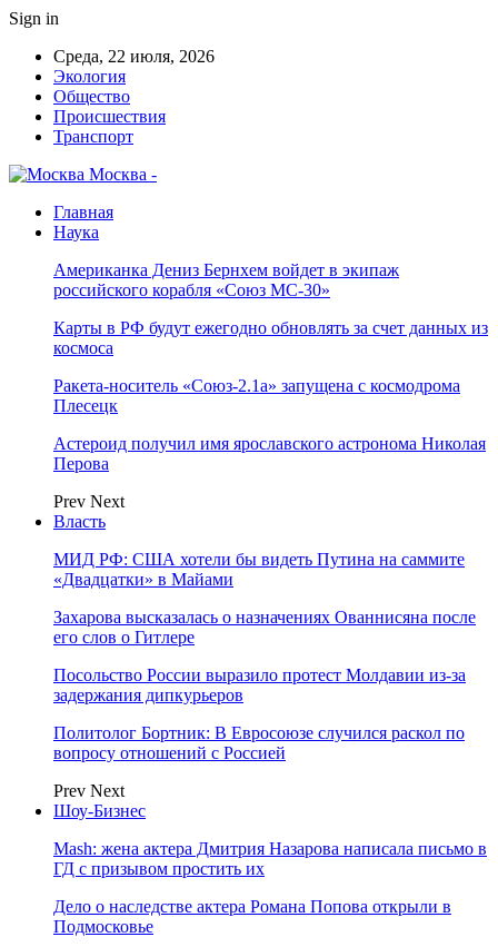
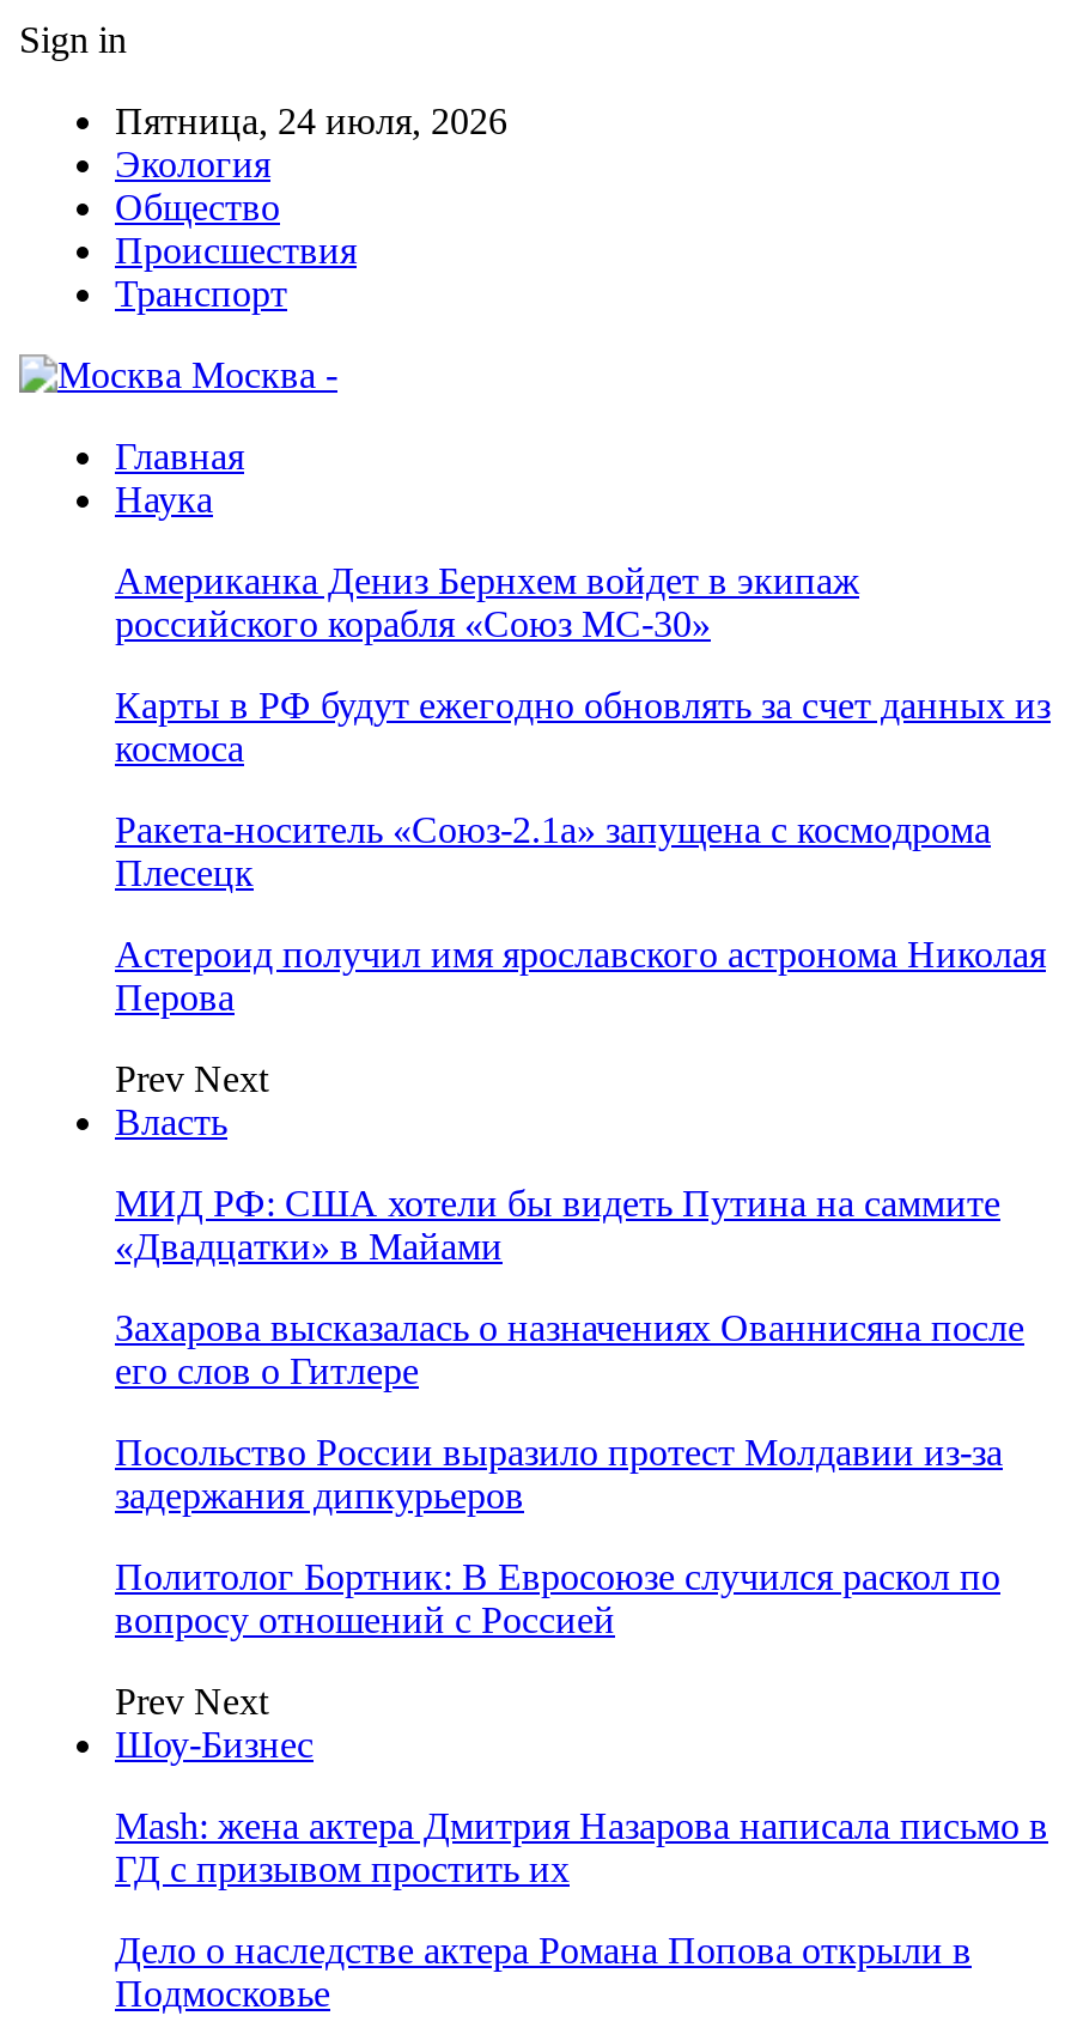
[53,47,215,66] Среда, 22 июля, 2026 -> [115,101,507,141] Пятница, 24 июля, 2026

